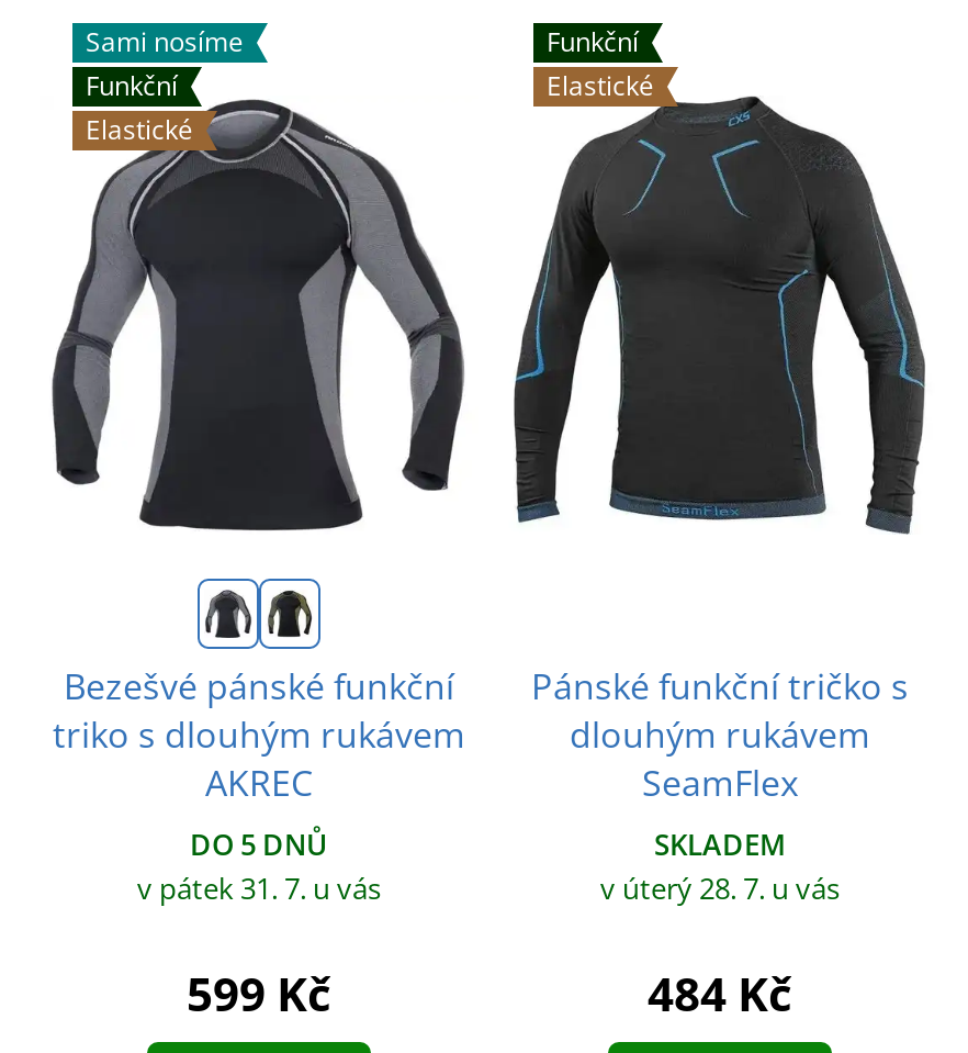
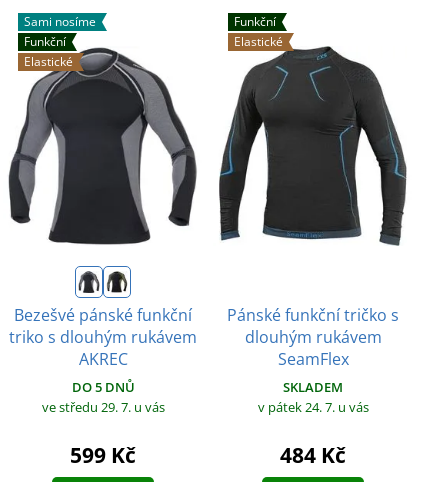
[137,869,381,908] v pátek 31. 7. u vás -> [41,398,164,416] ve středu 29. 7. u vás
[600,869,840,908] v úterý 28. 7. u vás -> [257,398,368,416] v pátek 24. 7. u vás

